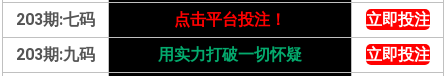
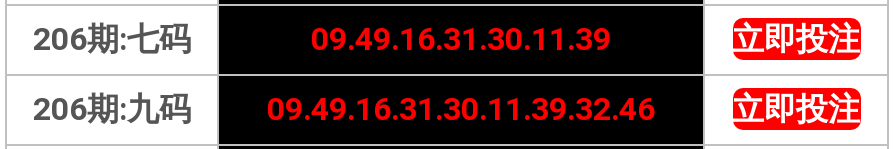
[16,10,286,29] 203期:七码 | 点击平台投注！ -> [33,20,611,58] 206期:七码 | 09.49.16.31.30.11.39
[16,45,302,64] 203期:九码 | 用实力打破一切怀疑 -> [33,90,655,128] 206期:九码 | 09.49.16.31.30.11.39.32.46

